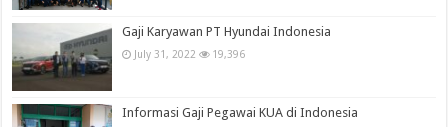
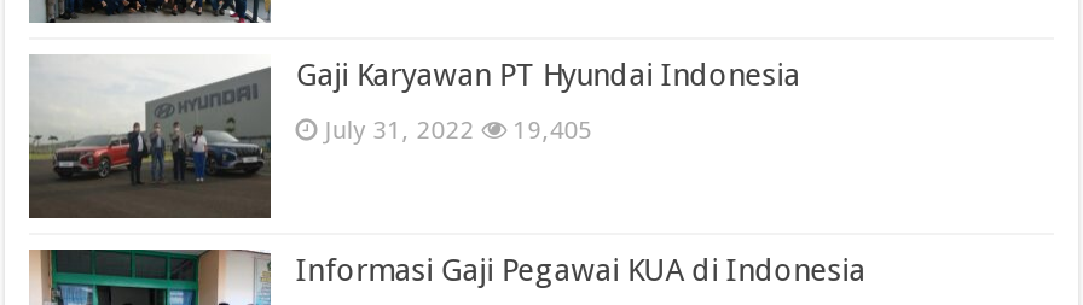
[134,48,245,60] July 31, 2022 19,396 -> [324,115,593,144] July 31, 2022 19,405

